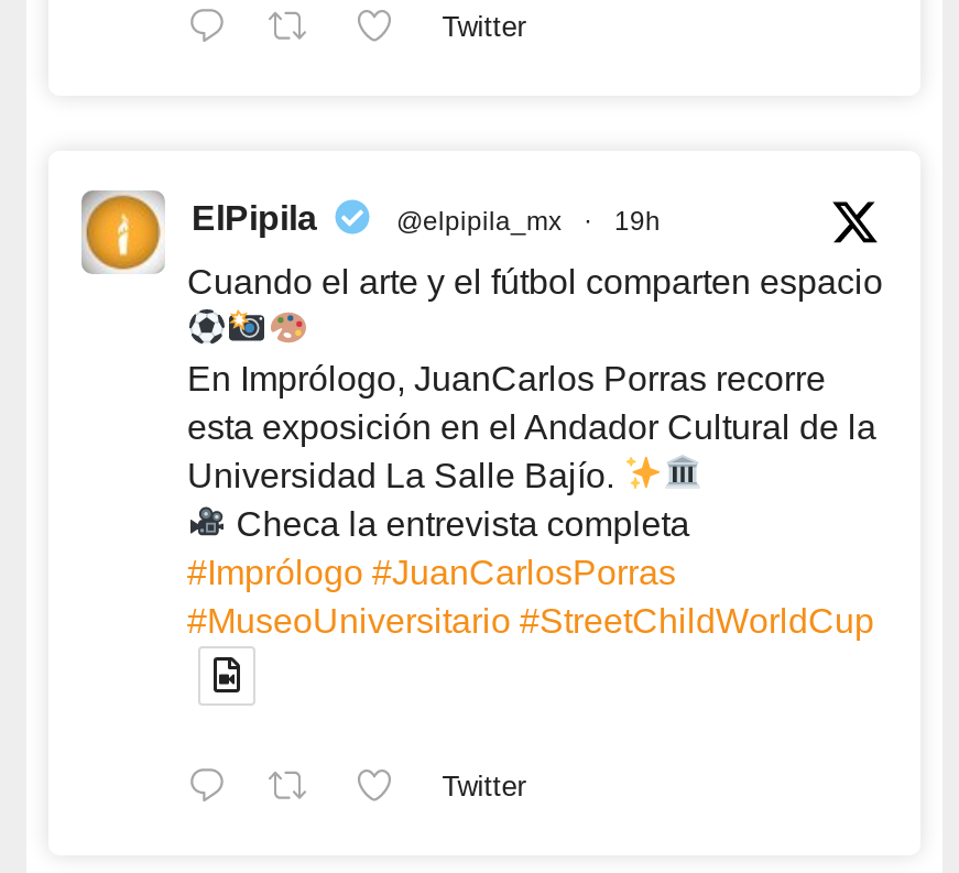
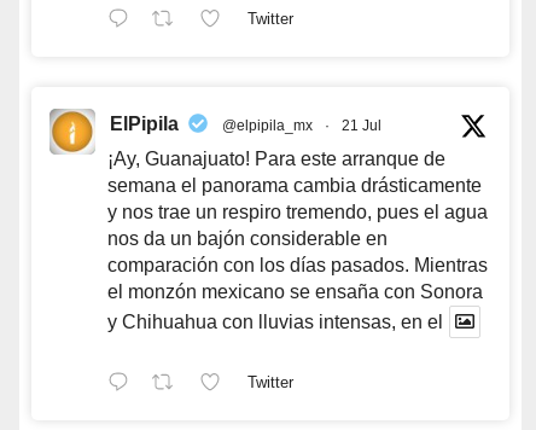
[614,205,661,236] 19h -> [342,117,381,134] 21 Jul
[187,262,883,300] Cuando el arte y el fútbol comparten espacio -> [107,148,488,301] ¡Ay, Guanajuato! Para este arranque de | semana el panorama cambia drásticamente | y nos trae un respiro tremendo, pues el agua | nos da un bajón considerable en | comparación con los días pasados. Mientras | el monzón mexicano se ensaña con Sonora
[187,359,876,639] En Imprólogo, JuanCarlos Porras recorre | esta exposición en el Andador Cultural de la | Universidad La Salle Bajío. | Checa la entrevista completa | #Imprólogo #JuanCarlosPorras | #MuseoUniversitario #StreetChildWorldCup -> [107,311,443,332] y Chihuahua con lluvias intensas, en el

